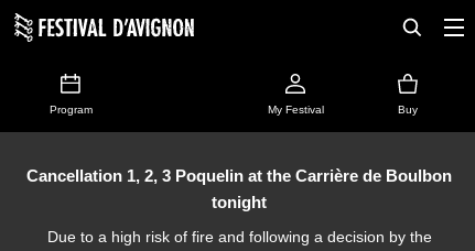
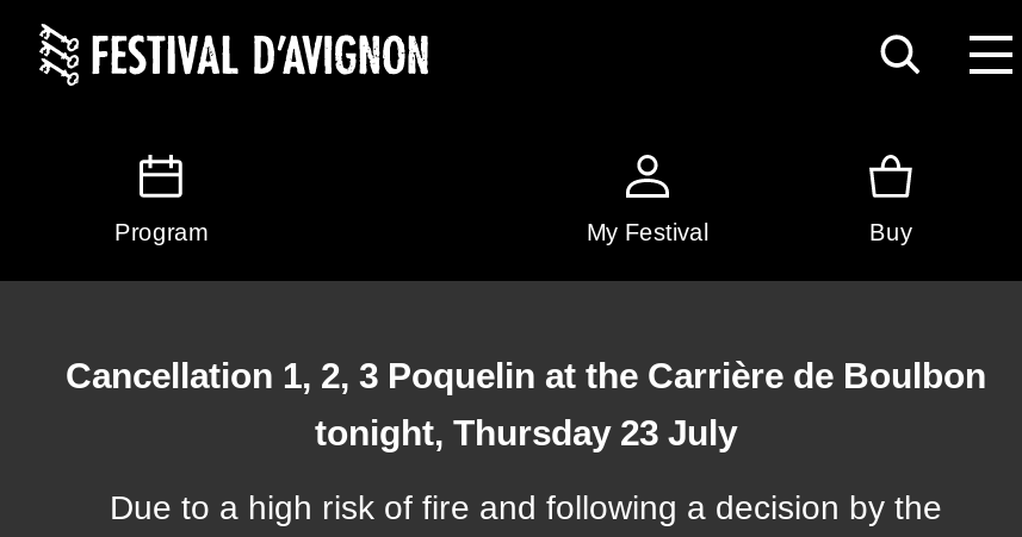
[212,193,267,211] tonight -> [315,412,737,452] tonight, Thursday 23 July

